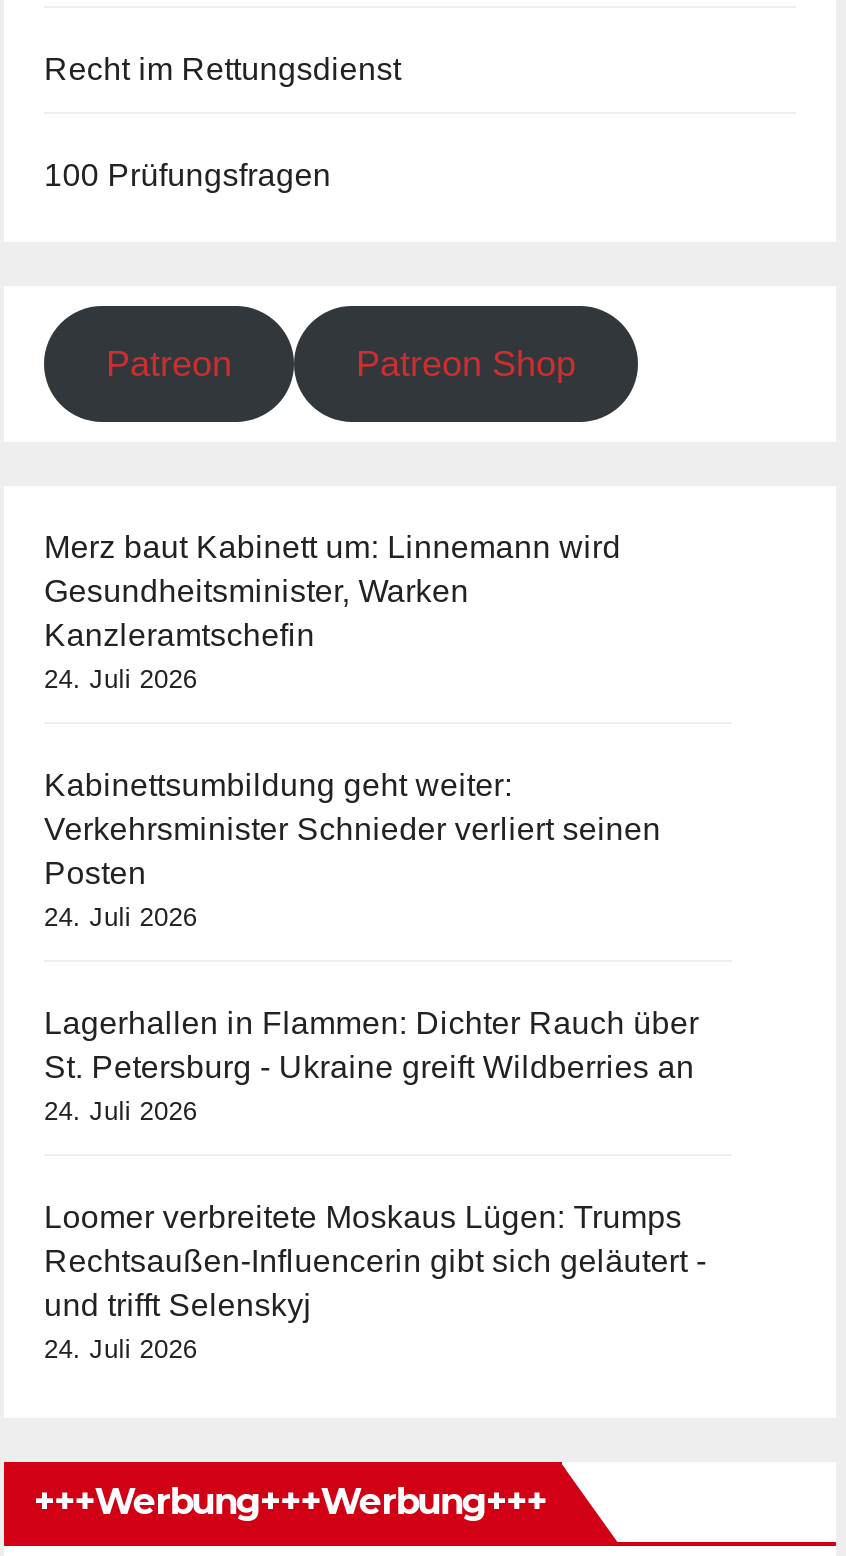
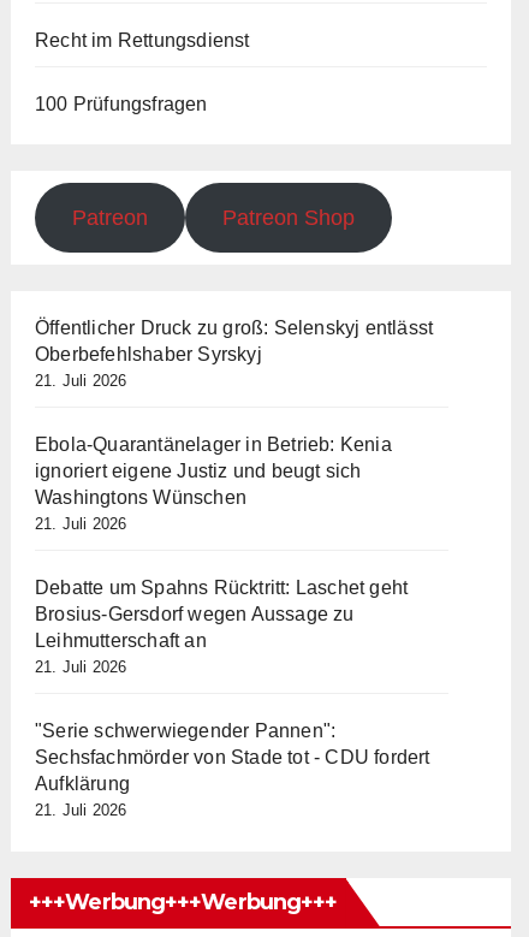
[44,531,621,695] Merz baut Kabinett um: Linnemann wird | Gesundheitsminister, Warken | Kanzleramtschefin | 24. Juli 2026 -> [35,318,433,390] Öffentlicher Druck zu groß: Selenskyj entlässt | Oberbefehlshaber Syrskyj | 21. Juli 2026
[44,769,661,933] Kabinettsumbildung geht weiter: | Verkehrsminister Schnieder verliert seinen | Posten | 24. Juli 2026 -> [35,435,392,533] Ebola-Quarantänelager in Betrieb: Kenia | ignoriert eigene Justiz und beugt sich | Washingtons Wünschen | 21. Juli 2026
[44,1007,699,1127] Lagerhallen in Flammen: Dichter Rauch über | St. Petersburg - Ukraine greift Wildberries an | 24. Juli 2026 -> [35,578,408,677] Debatte um Spahns Rücktritt: Laschet geht | Brosius-Gersdorf wegen Aussage zu | Leihmutterschaft an | 21. Juli 2026
[44,1201,706,1365] Loomer verbreitete Moskaus Lügen: Trumps | Rechtsaußen-Influencerin gibt sich geläutert - | und trifft Selenskyj | 24. Juli 2026 -> [35,721,430,820] "Serie schwerwiegender Pannen": | Sechsfachmörder von Stade tot - CDU fordert | Aufklärung | 21. Juli 2026

